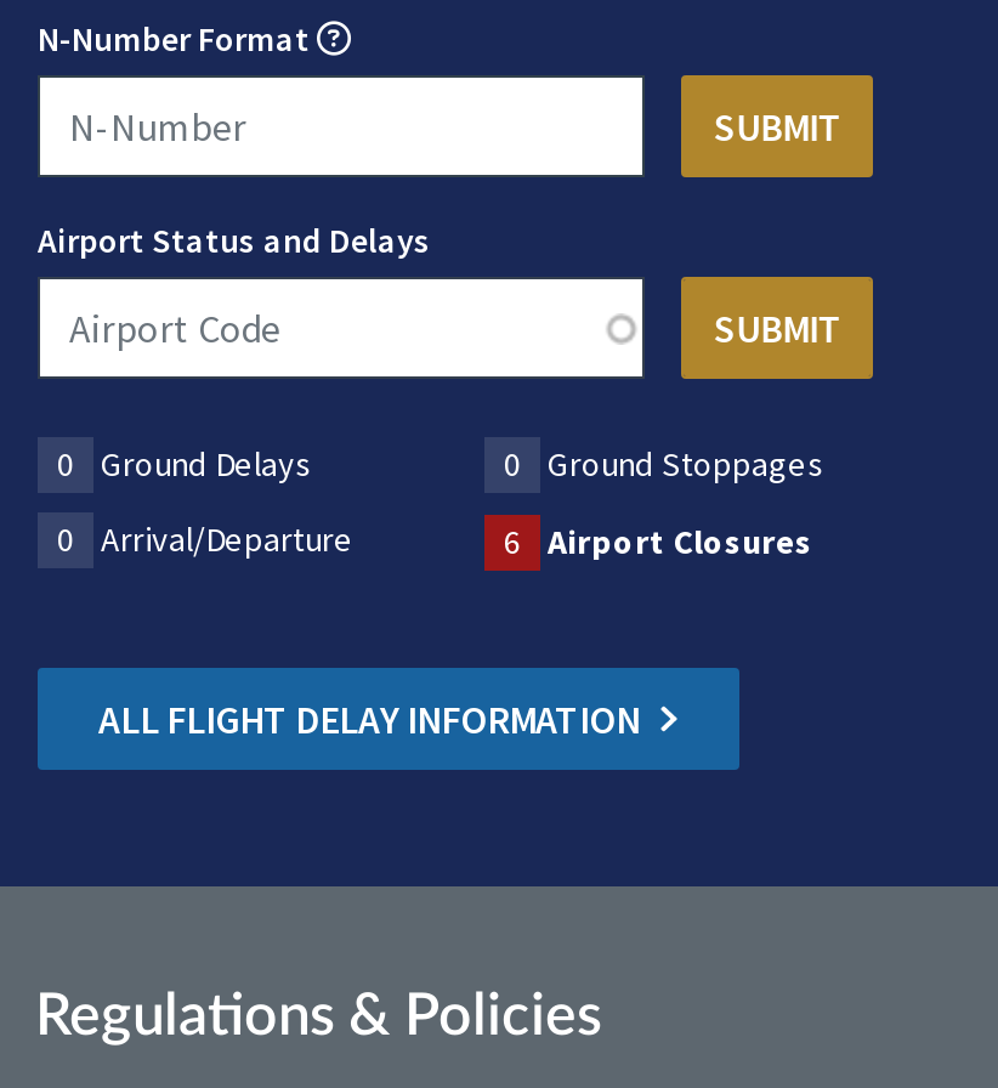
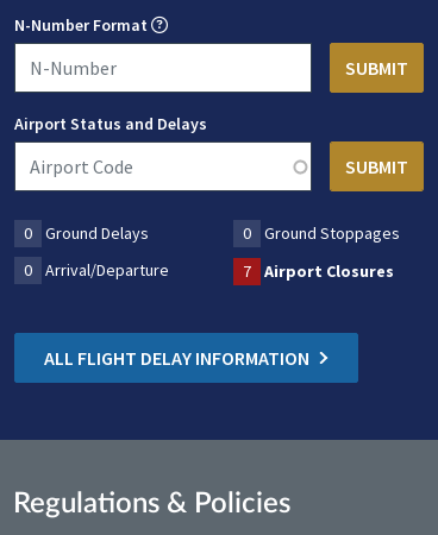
[504,520,812,564] 6 Airport Closures -> [243,261,394,282] 7 Airport Closures

